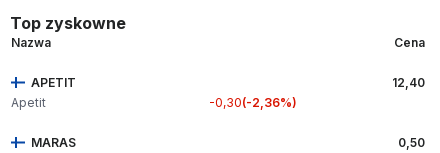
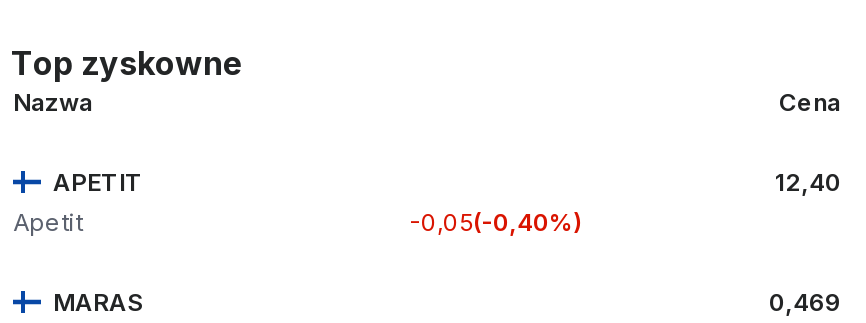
[209,95,292,110] -0,30 -2,36% -> [409,207,573,237] -0,05 -0,40%
[398,135,425,150] 0,50 -> [769,287,841,317] 0,469

